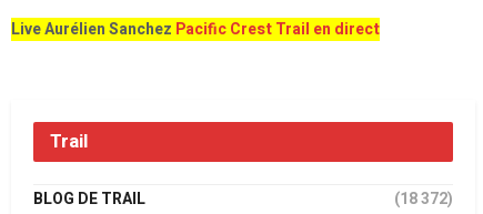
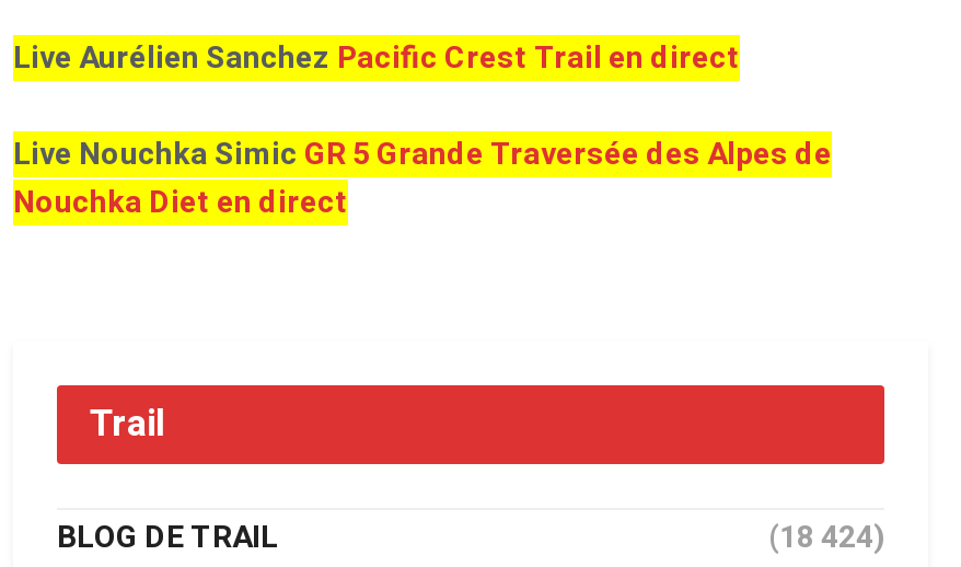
none -> [13,131,832,225] Live Nouchka Simic GR 5 Grande Traversée des Alpes de | Nouchka Diet en direct
[394,187,453,211] (18 372) -> [768,514,884,560] (18 424)

